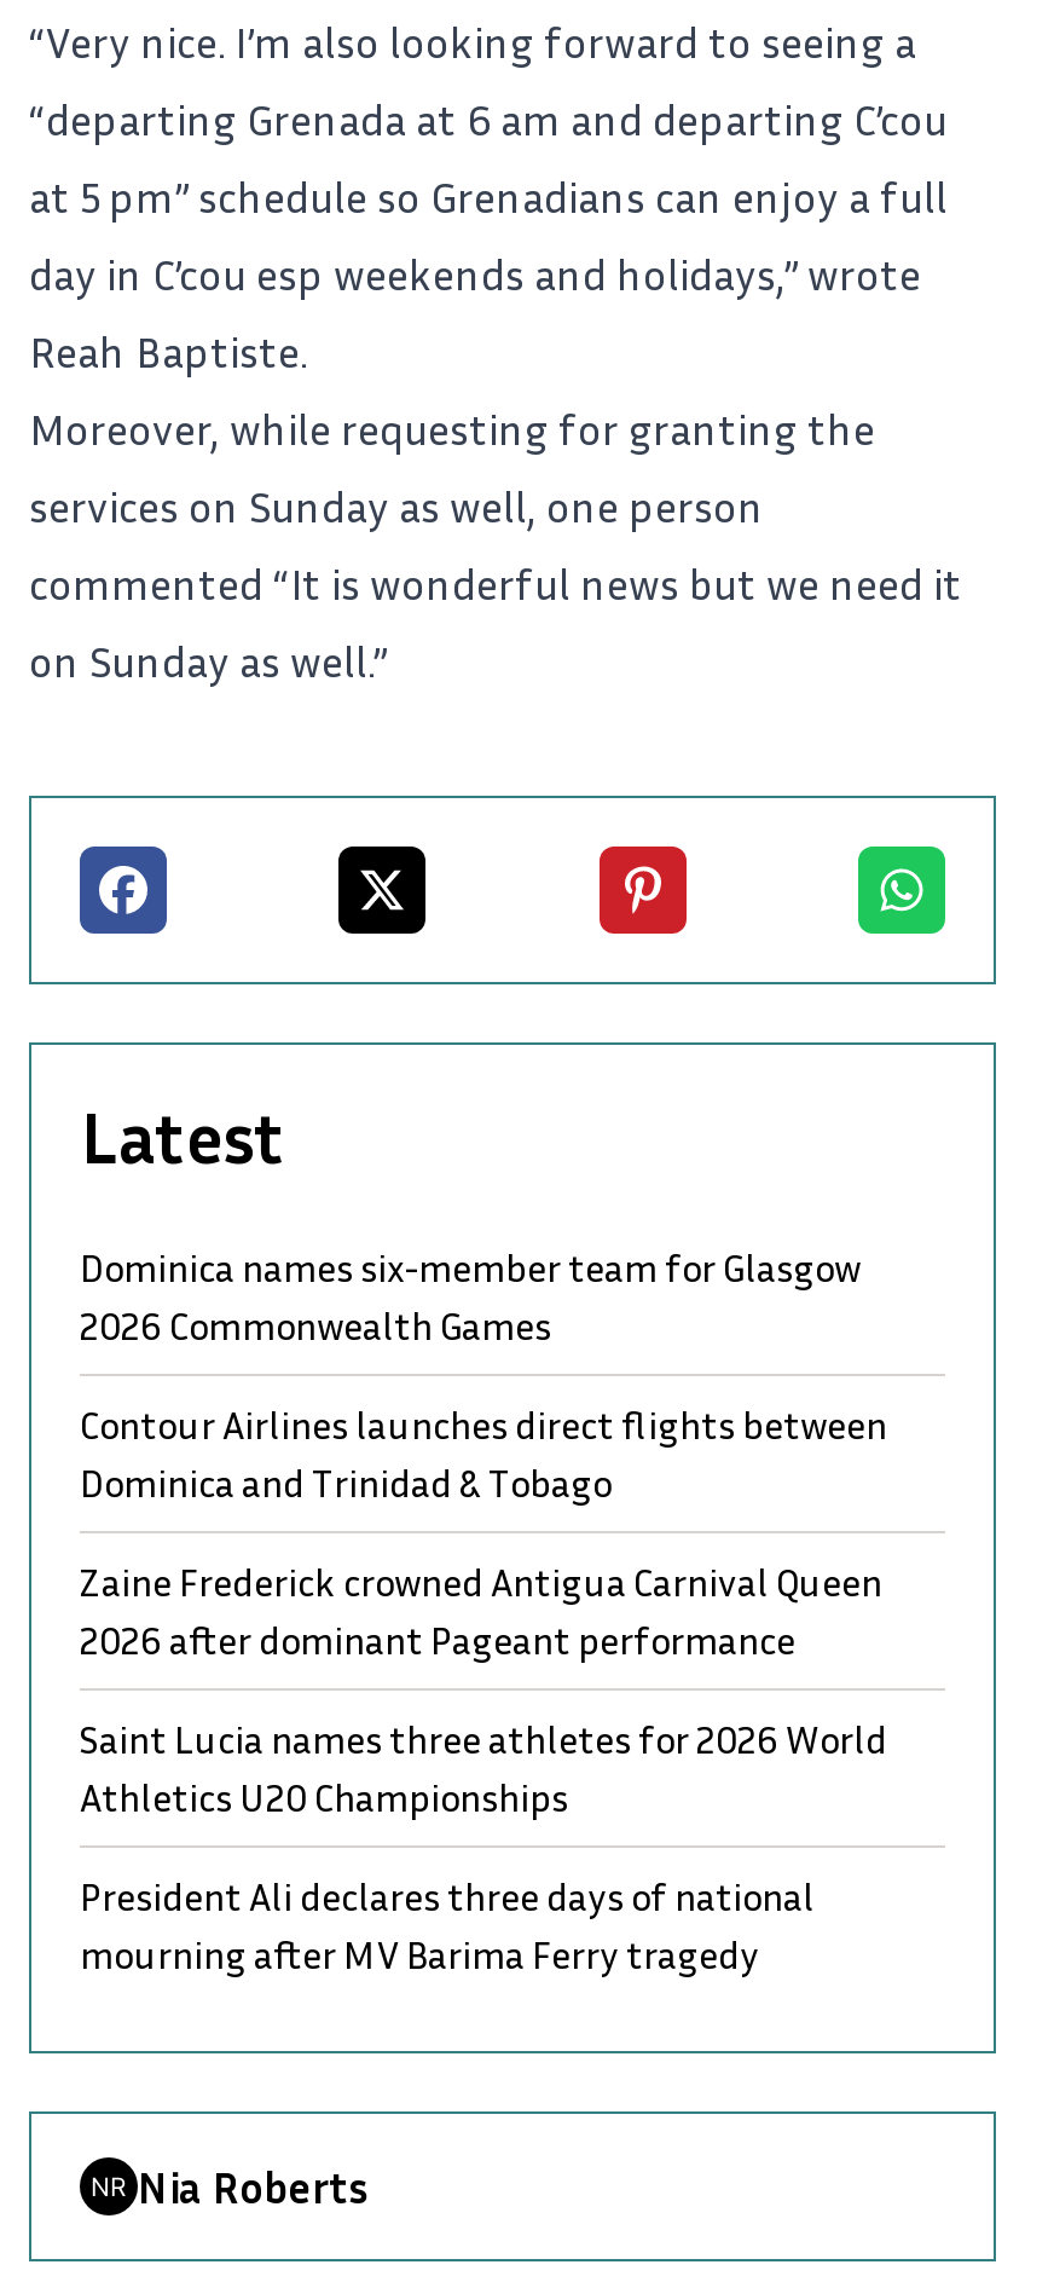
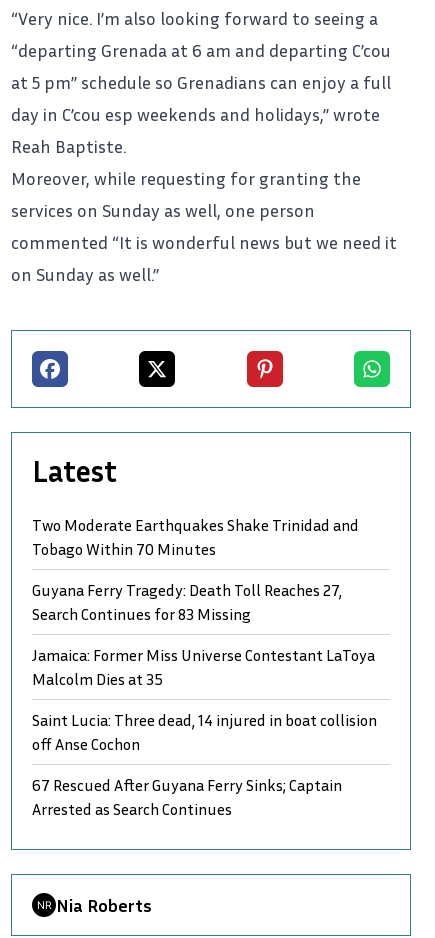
[80,1244,861,1350] Dominica names six-member team for Glasgow | 2026 Commonwealth Games -> [32,515,359,559] Two Moderate Earthquakes Shake Trinidad and | Tobago Within 70 Minutes
[80,1401,887,1507] Contour Airlines launches direct flights between | Dominica and Trinidad & Tobago -> [32,580,342,624] Guyana Ferry Tragedy: Death Toll Reaches 27, | Search Continues for 83 Missing
[80,1558,882,1665] Zaine Frederick crowned Antigua Carnival Queen | 2026 after dominant Pageant performance -> [32,645,375,689] Jamaica: Former Miss Universe Contestant LaToya | Malcolm Dies at 35
[80,1715,887,1822] Saint Lucia names three athletes for 2026 World | Athletics U20 Championships -> [32,710,377,754] Saint Lucia: Three dead, 14 injured in boat collision | off Anse Cochon
[80,1873,815,1979] President Ali declares three days of national | mourning after MV Barima Ferry tragedy -> [32,775,342,819] 67 Rescued After Guyana Ferry Sinks; Captain | Arrested as Search Continues

